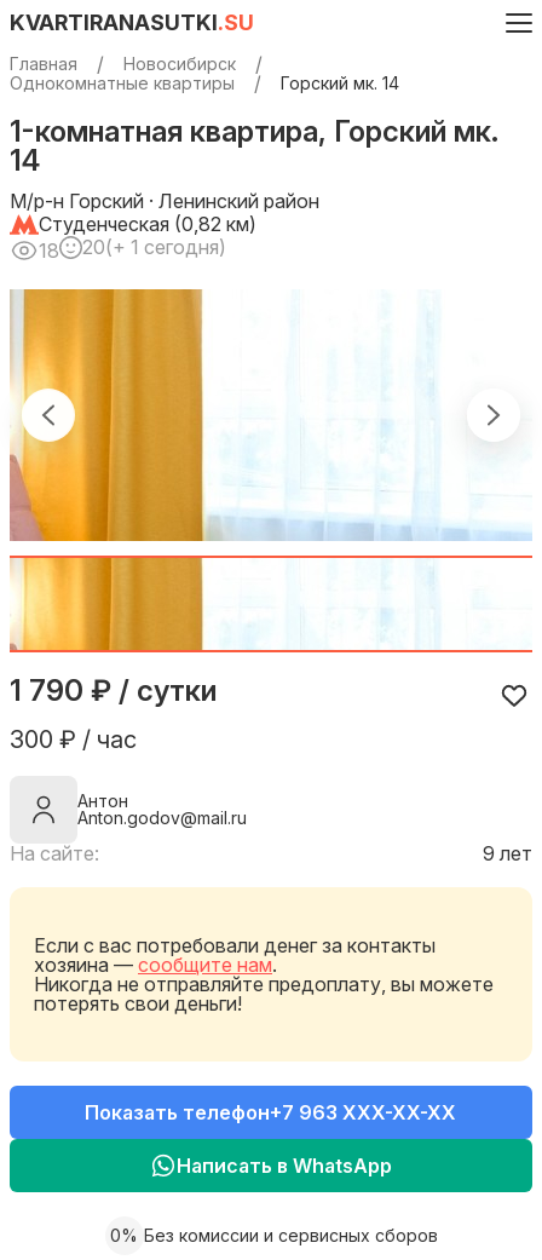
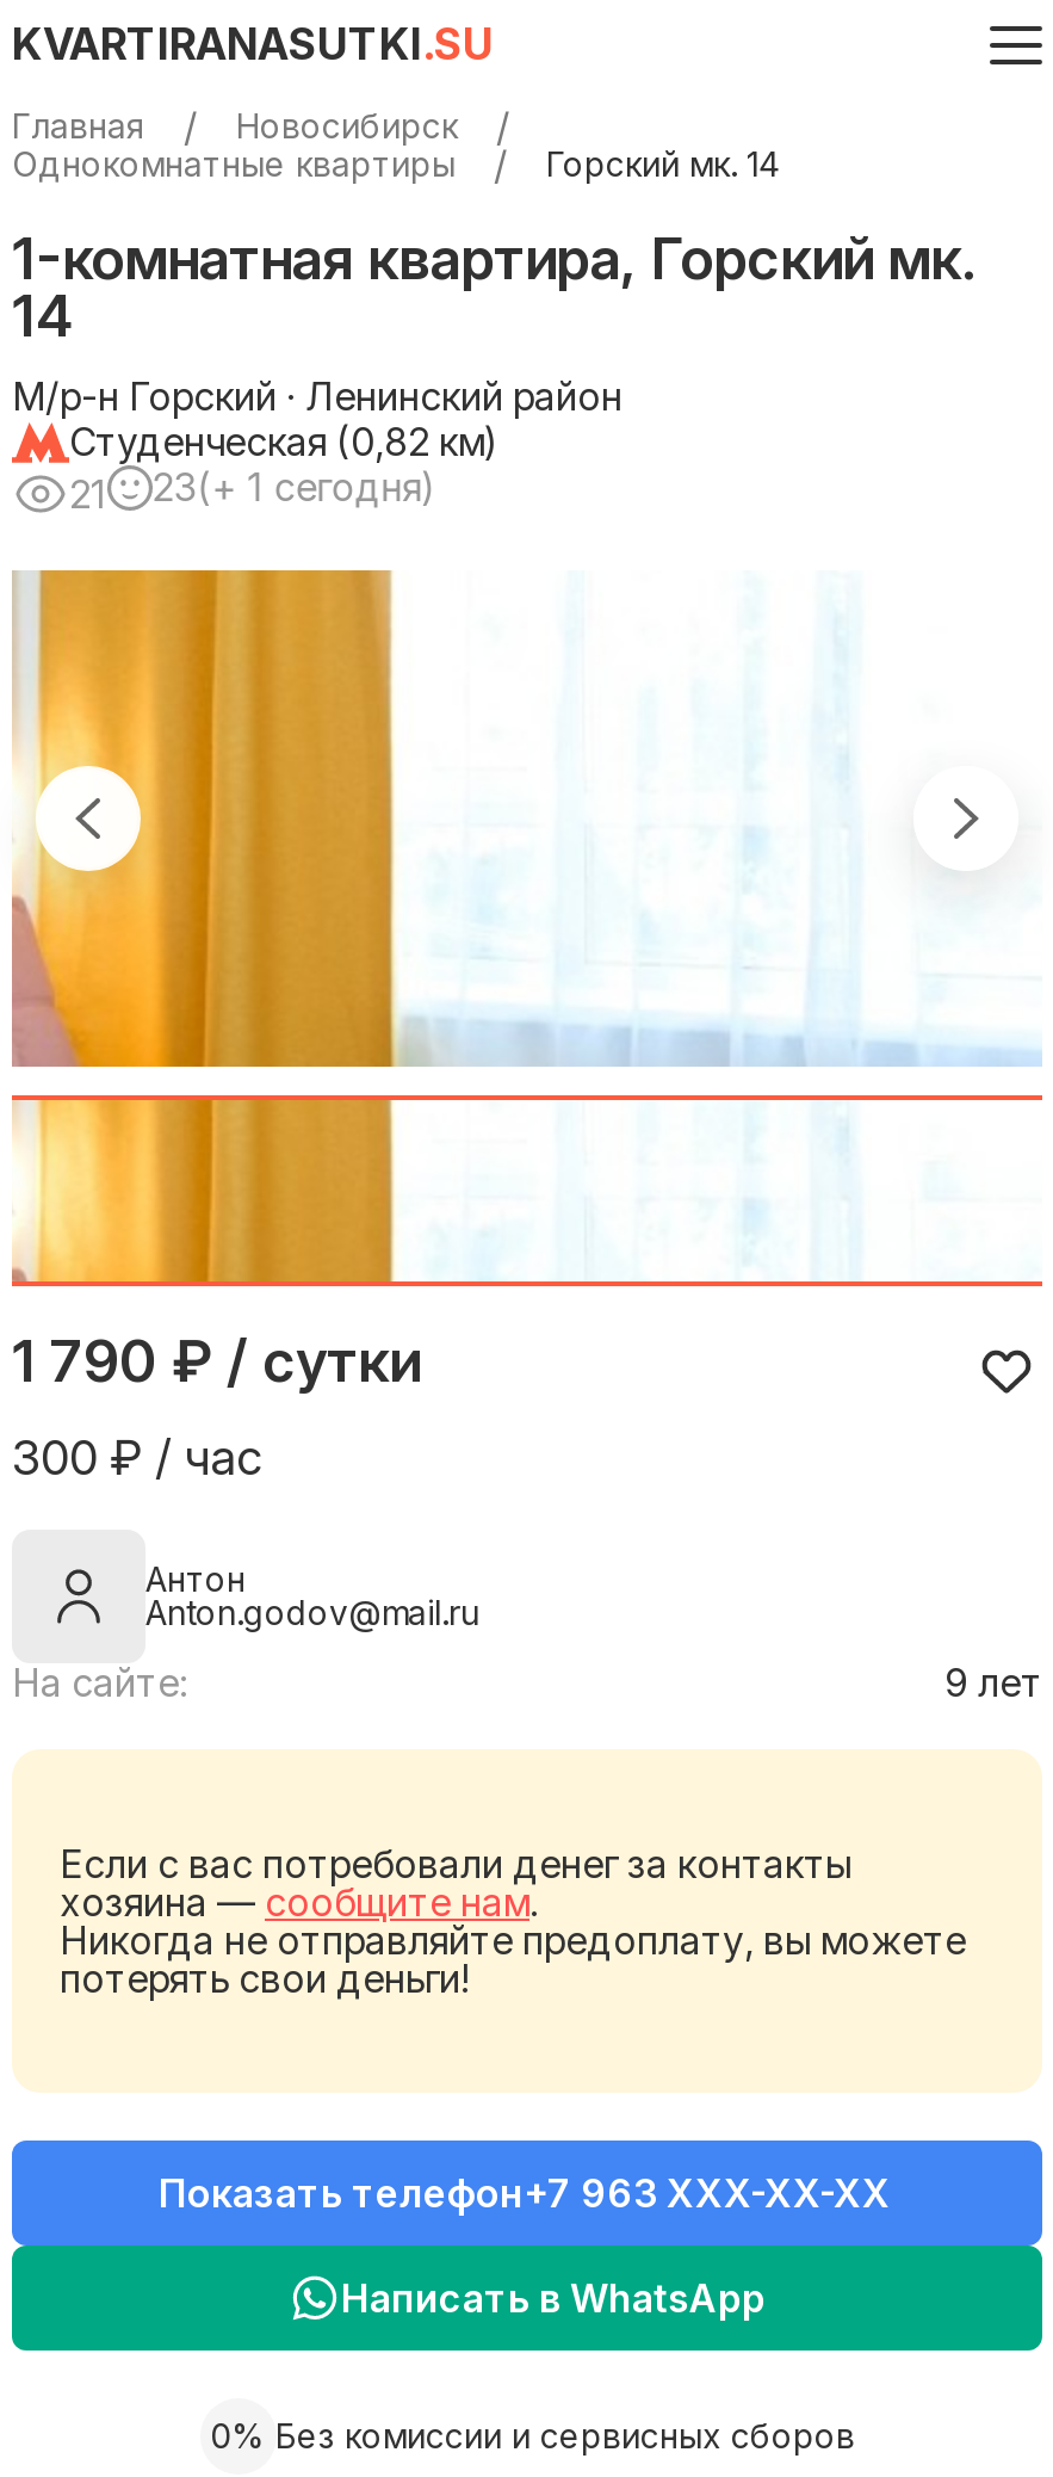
[39,238,59,263] 18 -> [69,470,107,518] 21
[82,235,226,260] 20(+ 1 сегодня) -> [152,464,436,512] 23(+ 1 сегодня)

